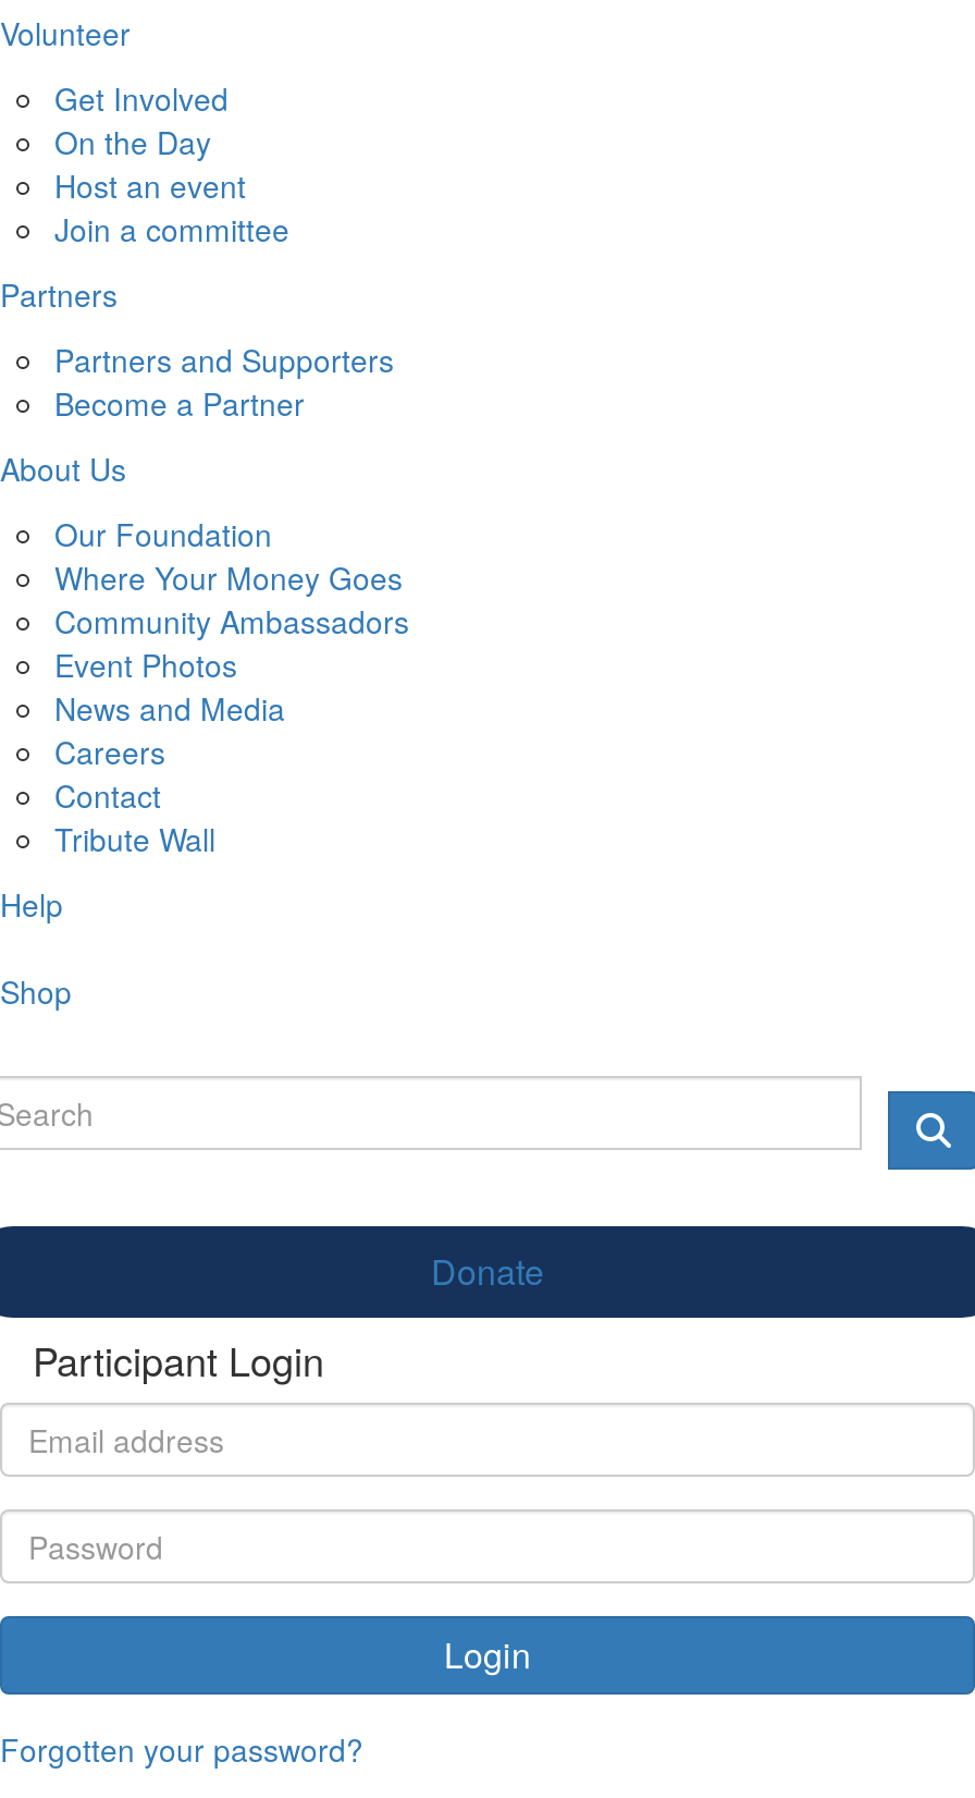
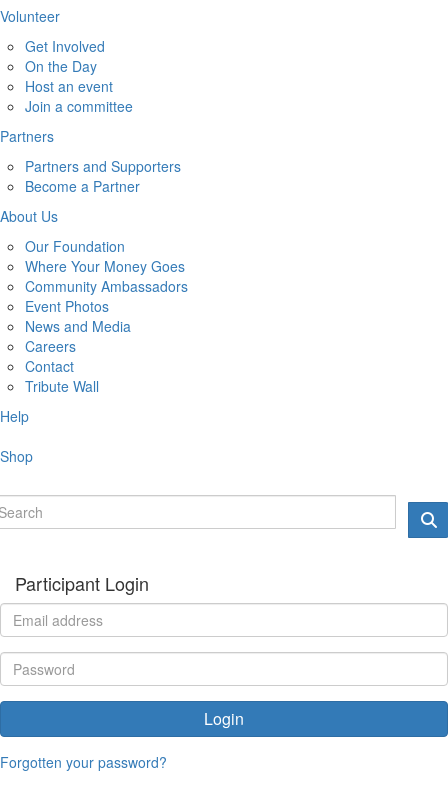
[431,1245,544,1295] Donate -> none

